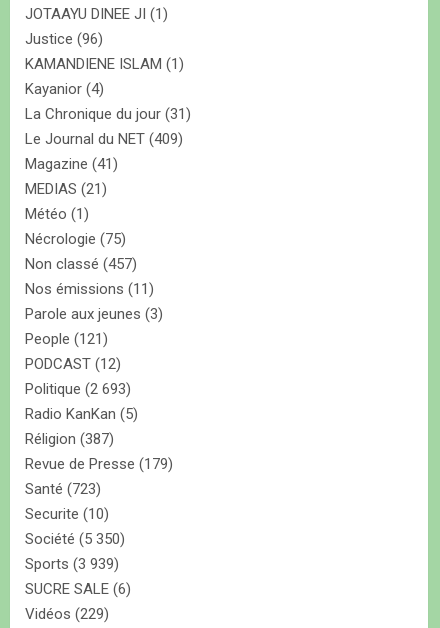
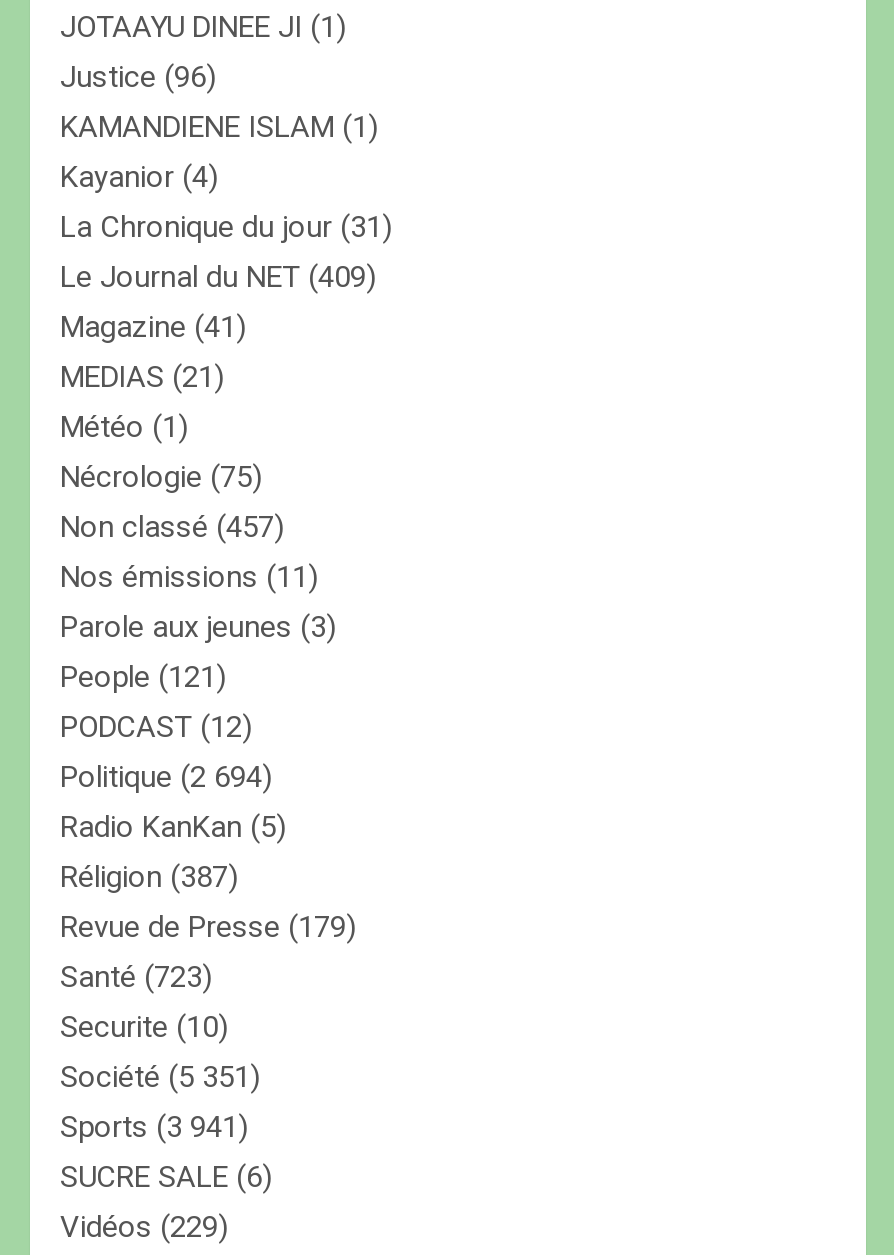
[25,380,131,398] Politique (2 693) -> [60,759,272,795] Politique (2 694)
[25,530,125,548] Société (5 350) -> [60,1059,260,1095] Société (5 351)
[25,555,119,573] Sports (3 939) -> [60,1109,248,1145] Sports (3 941)

